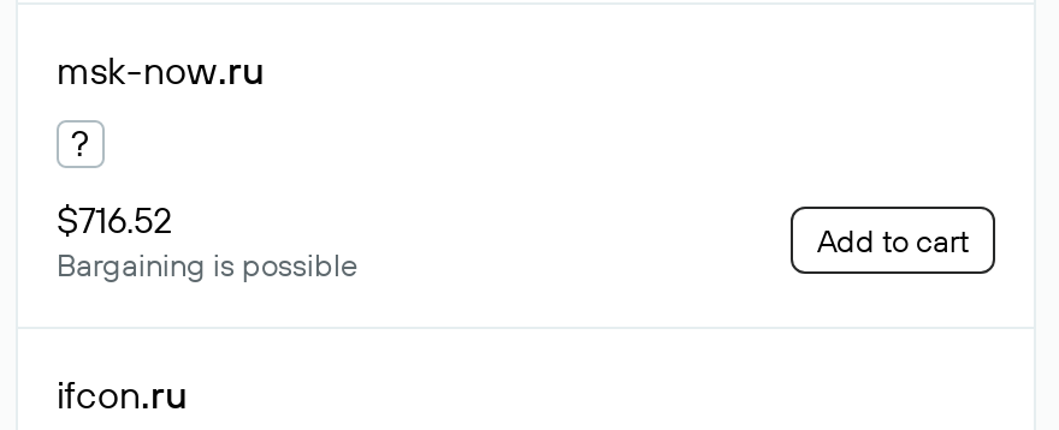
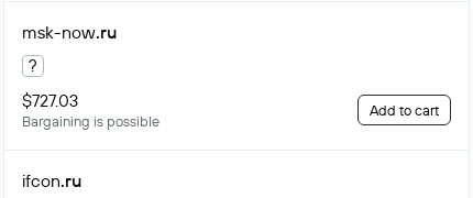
[57,197,172,243] $716.52 -> [22,90,78,111] $727.03

